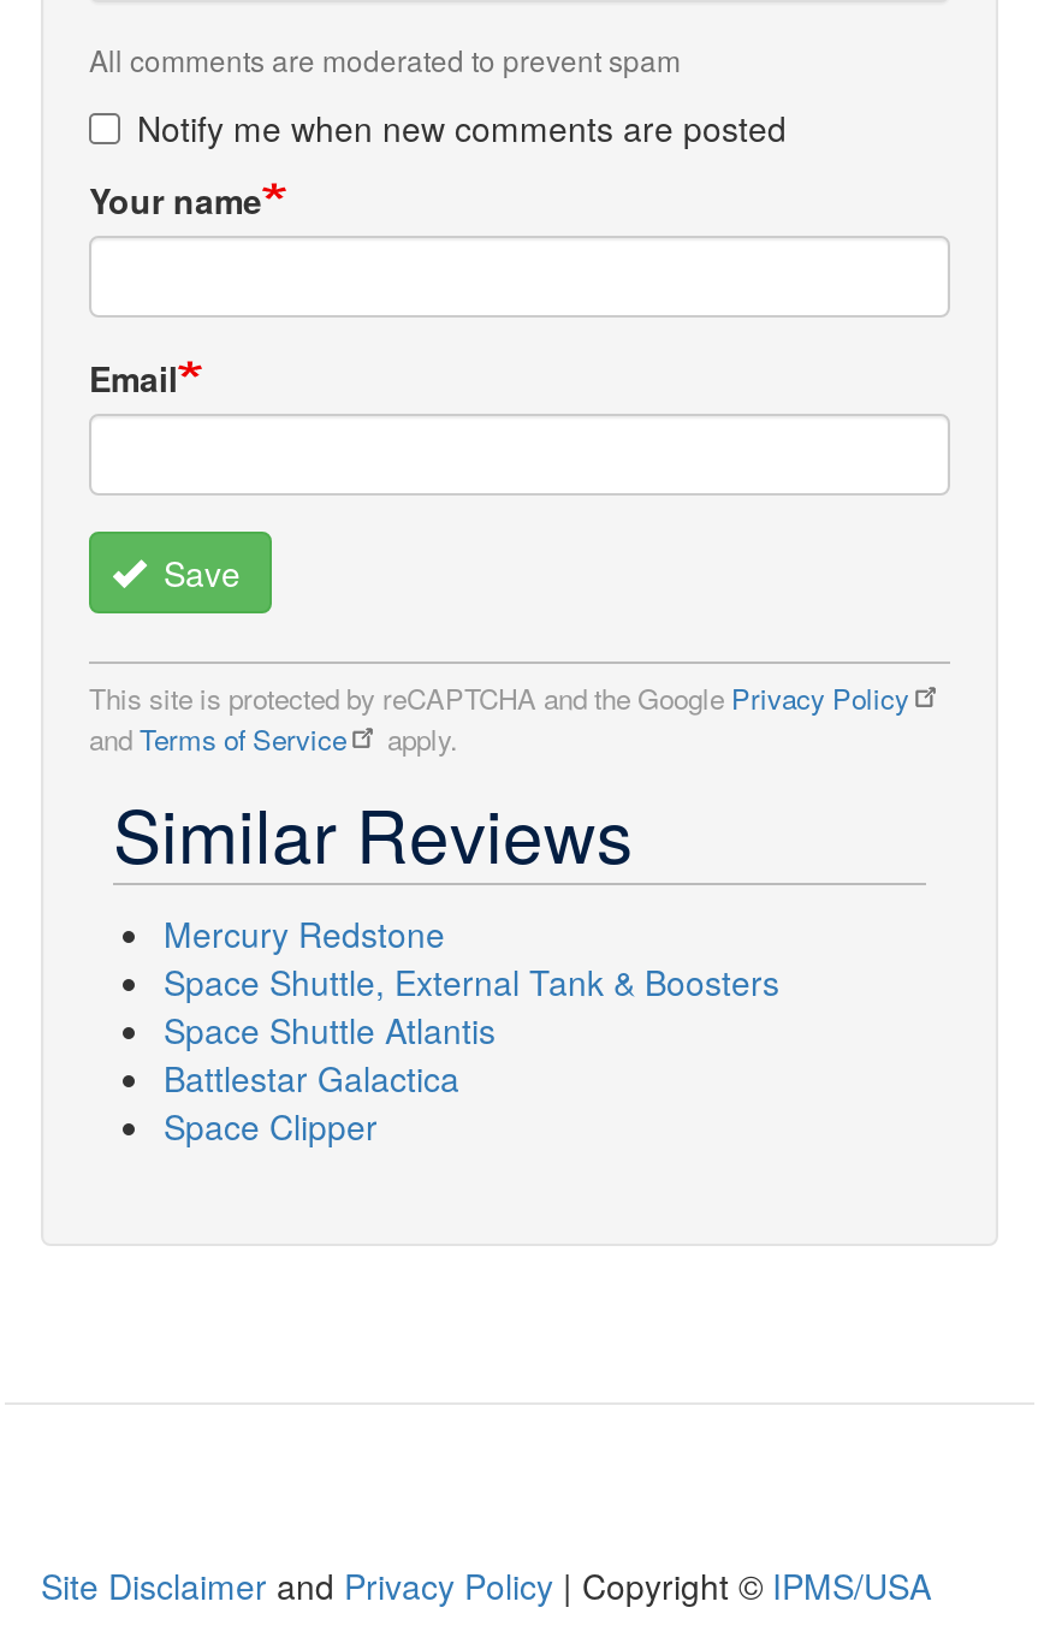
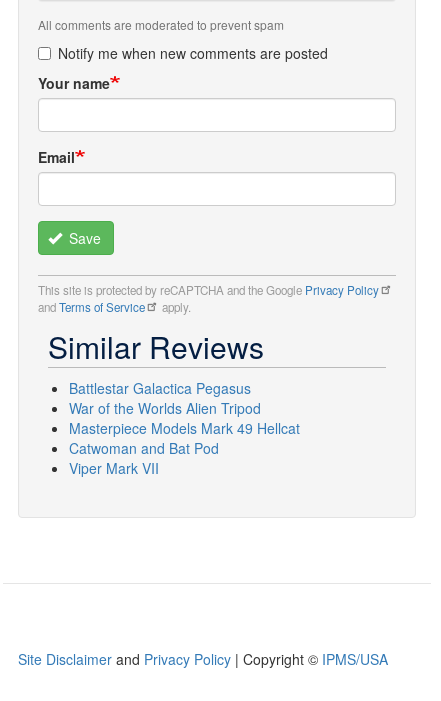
[164,909,779,1150] Mercury Redstone | Space Shuttle, External Tank & Boosters | Space Shuttle Atlantis | Battlestar Galactica | Space Clipper -> [69,378,300,478] Battlestar Galactica Pegasus | War of the Worlds Alien Tripod | Masterpiece Models Mark 49 Hellcat | Catwoman and Bat Pod | Viper Mark VII

